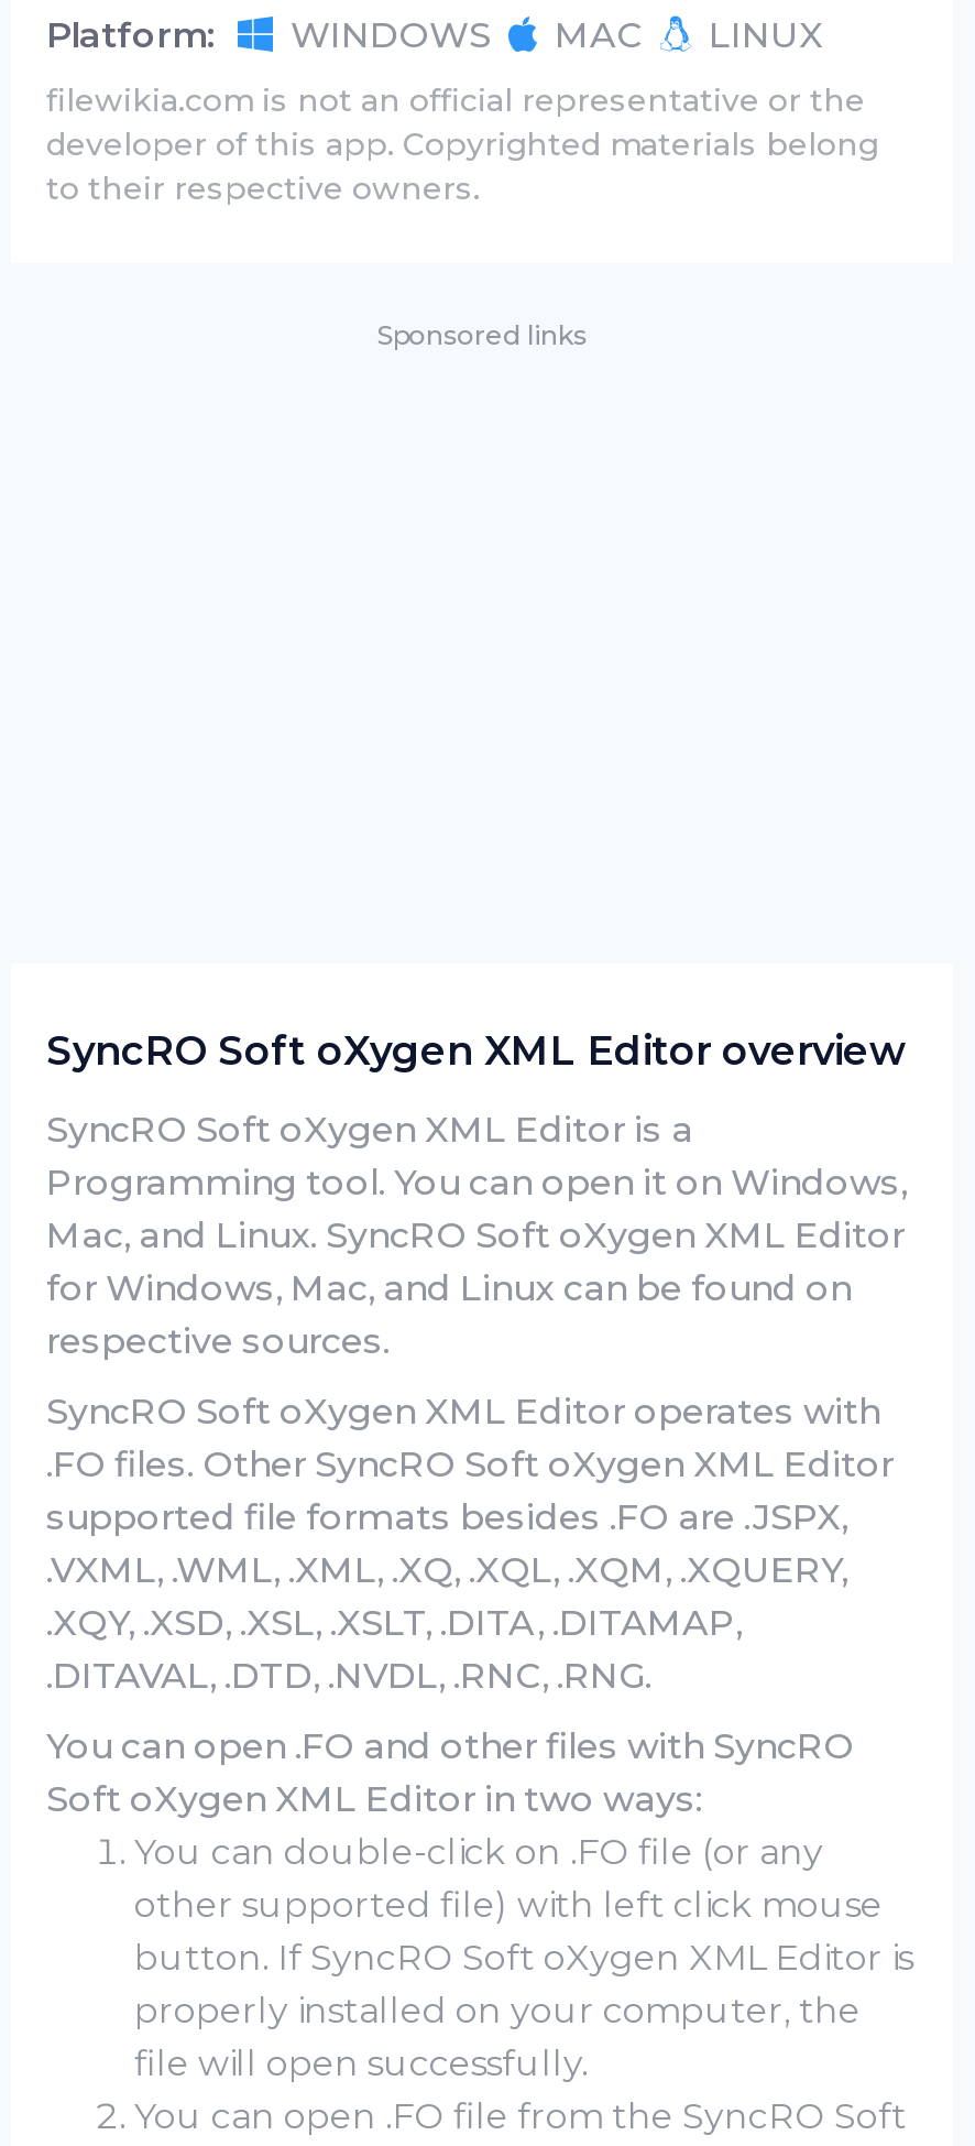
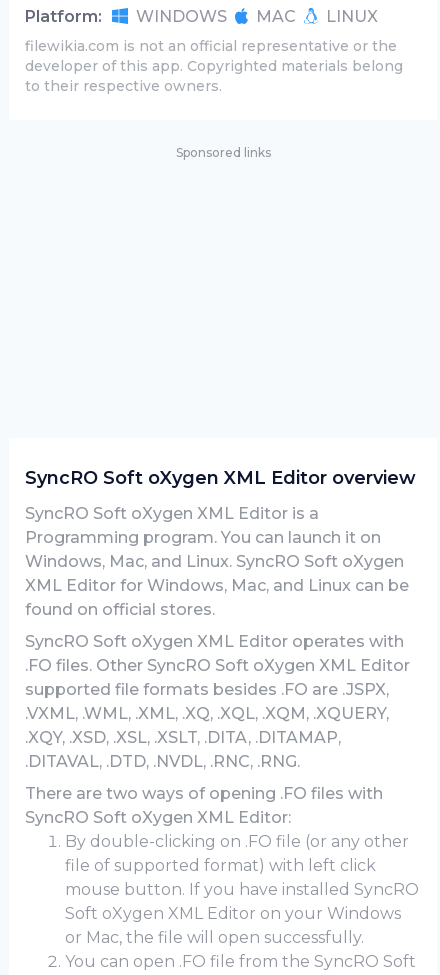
[46,1162,907,1362] Programming tool. You can open it on Windows, | Mac, and Linux. SyncRO Soft oXygen XML Editor | for Windows, Mac, and Linux can be found on | respective sources. -> [25,528,409,619] Programming program. You can launch it on | Windows, Mac, and Linux. SyncRO Soft oXygen | XML Editor for Windows, Mac, and Linux can be | found on official stores.
[46,1725,913,2084] You can open .FO and other files with SyncRO | Soft oXygen XML Editor in two ways: | You can double-click on .FO file (or any | other supported file) with left click mouse | button. If SyncRO Soft oXygen XML Editor is | properly installed on your computer, the | file will open successfully. -> [25,784,419,947] There are two ways of opening .FO files with | SyncRO Soft oXygen XML Editor: | By double-clicking on .FO file (or any other | file of supported format) with left click | mouse button. If you have installed SyncRO | Soft oXygen XML Editor on your Windows | or Mac, the file will open successfully.

